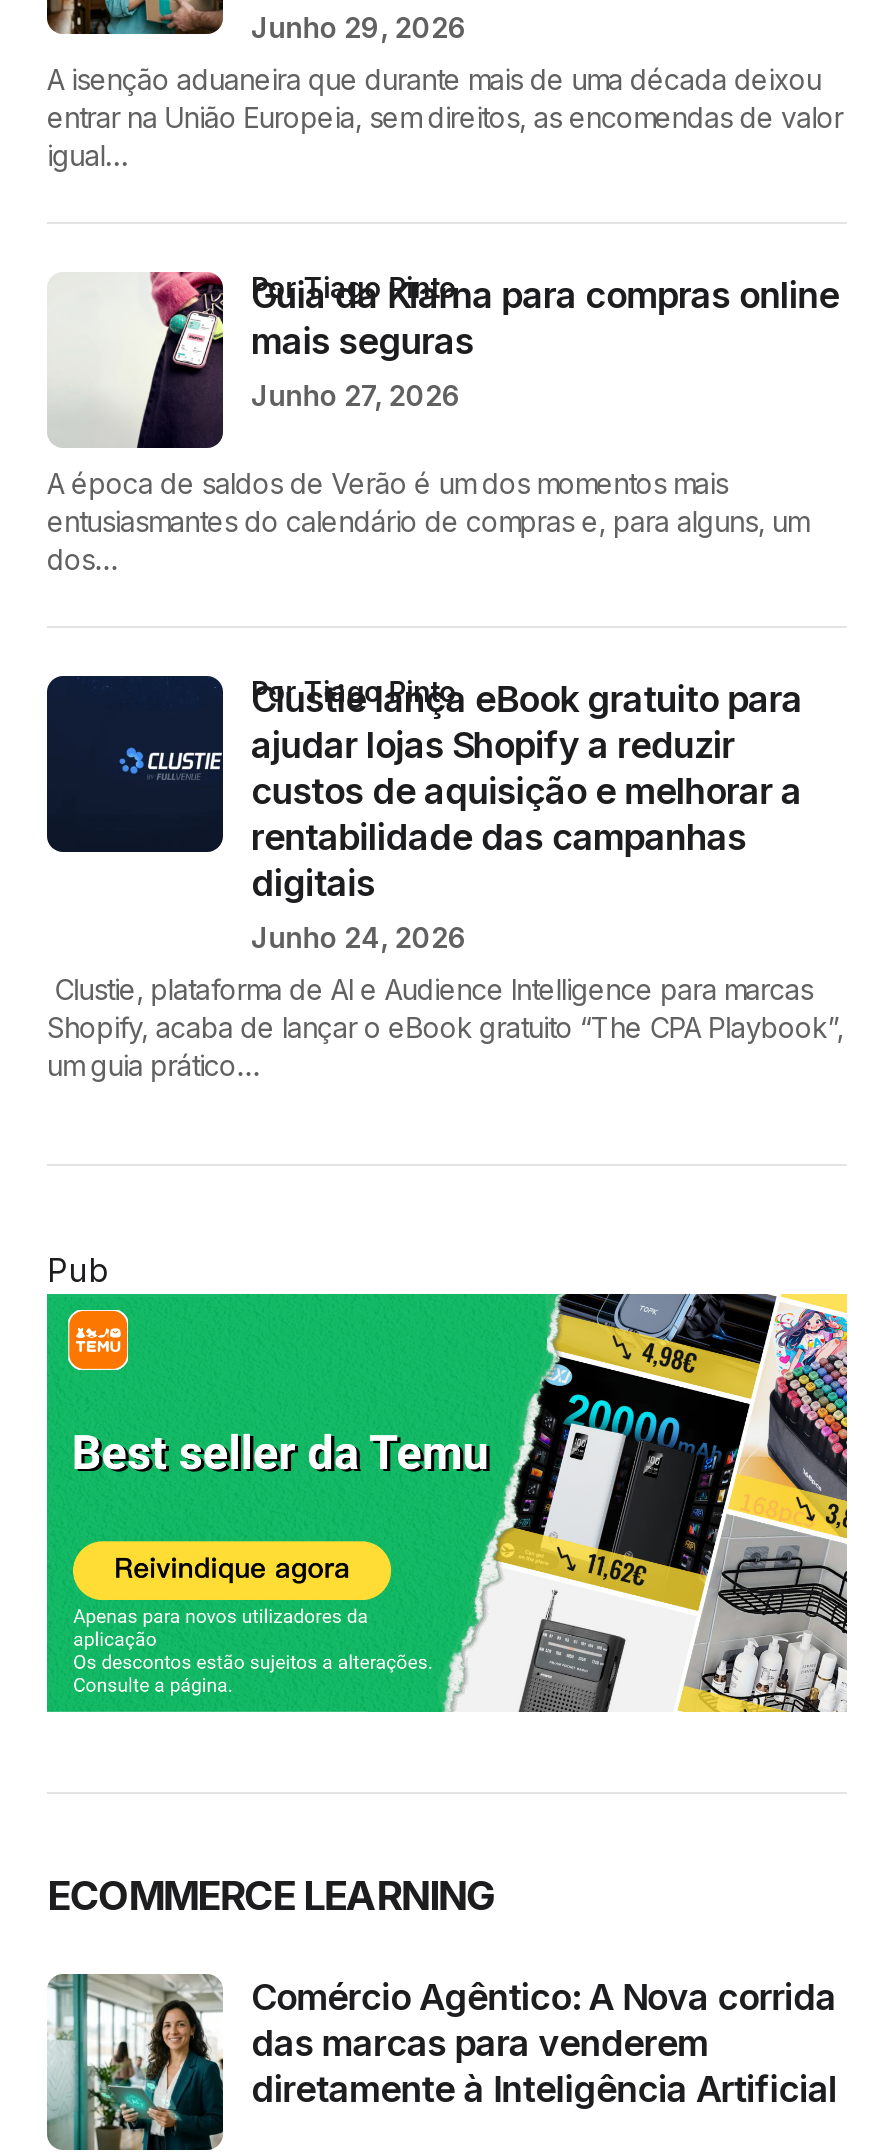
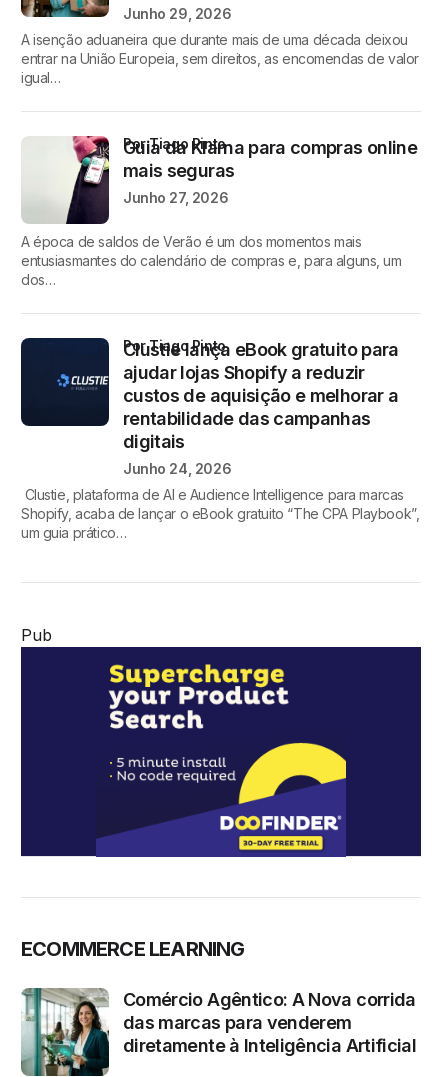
[45,1292,849,1714] [image] -> [20,646,422,858] [image]

